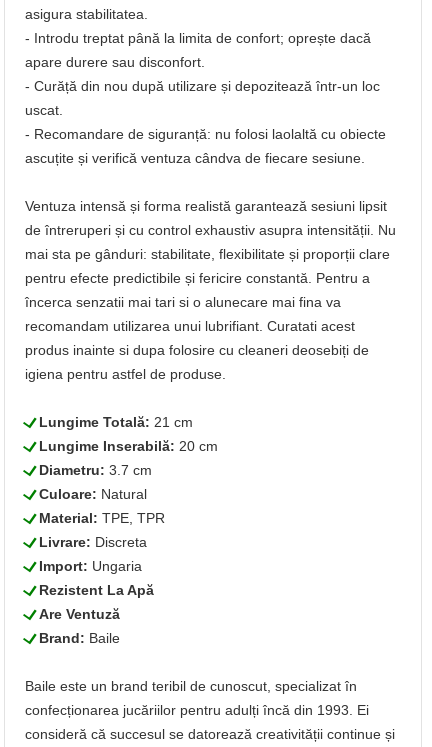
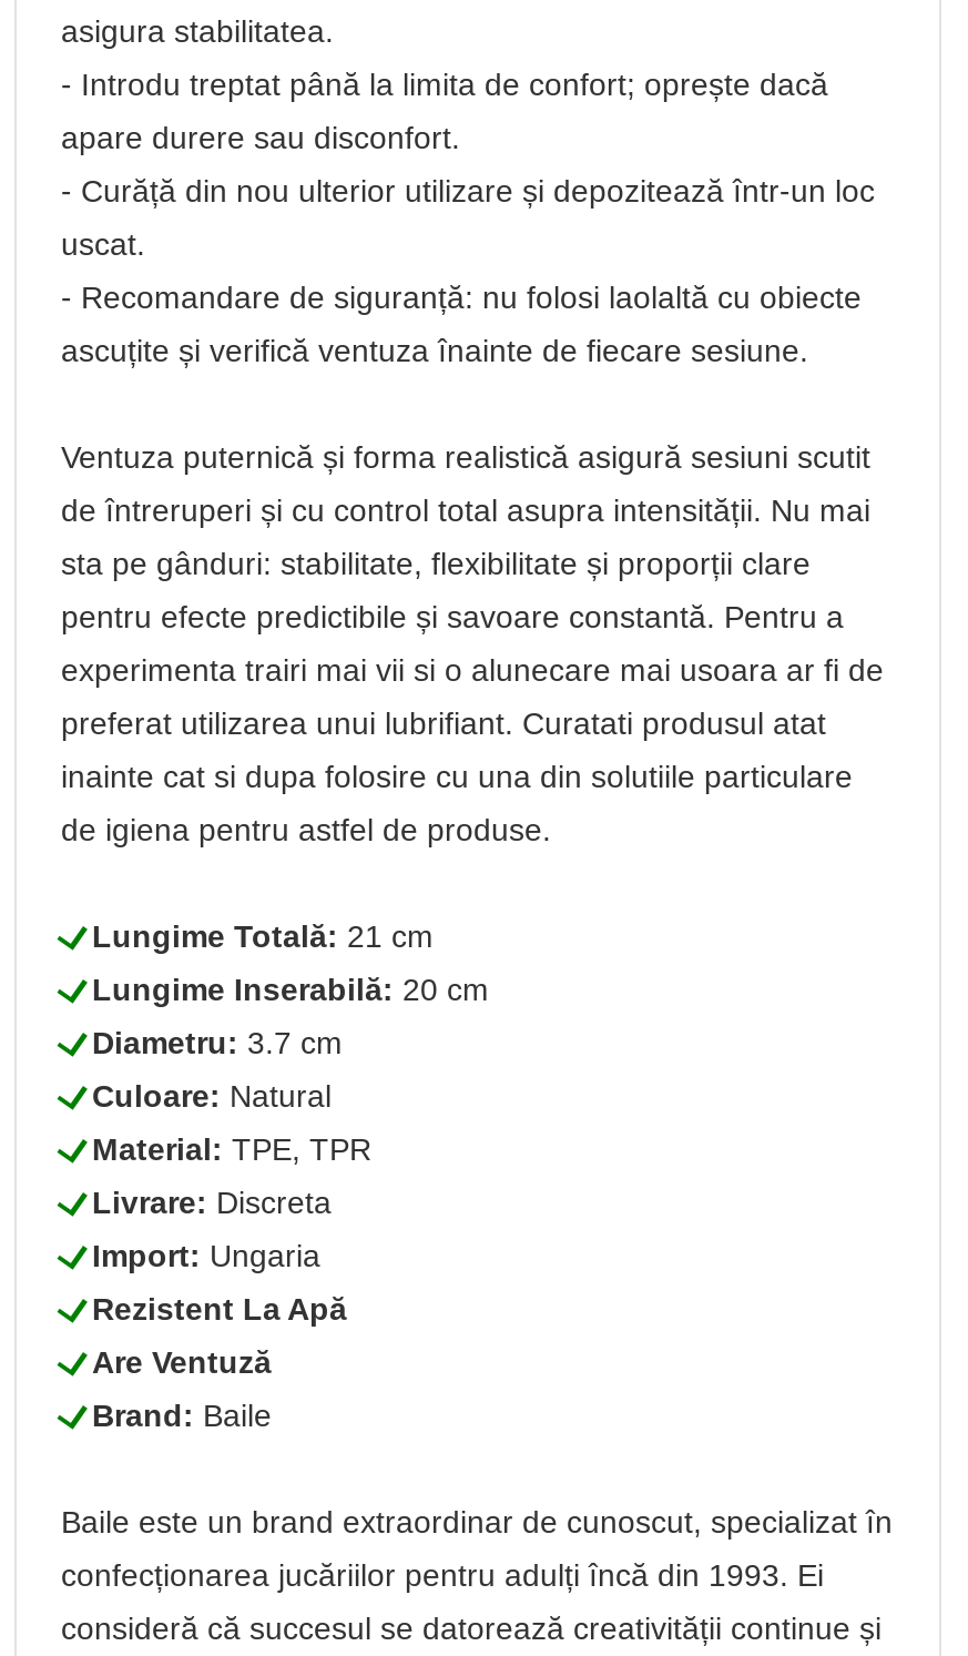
[25,78,380,94] - Curăță din nou după utilizare și depozitează într-un loc -> [61,173,875,209] - Curăță din nou ulterior utilizare și depozitează într-un loc
[25,150,365,166] ascuțite și verifică ventuza cândva de fiecare sesiune. -> [61,333,808,368] ascuțite și verifică ventuza înainte de fiecare sesiune.
[25,198,387,214] Ventuza intensă și forma realistă garantează sesiuni lipsit -> [61,439,870,475] Ventuza puternică și forma realistică asigură sesiuni scutit
[25,222,396,238] de întreruperi și cu control exhaustiv asupra intensității. Nu -> [61,492,870,528] de întreruperi și cu control total asupra intensității. Nu mai
[25,246,390,262] mai sta pe gânduri: stabilitate, flexibilitate și proporții clare -> [61,546,811,581] sta pe gânduri: stabilitate, flexibilitate și proporții clare
[25,270,370,286] pentru efecte predictibile și fericire constantă. Pentru a -> [61,599,844,634] pentru efecte predictibile și savoare constantă. Pentru a
[25,294,341,310] încerca senzatii mai tari si o alunecare mai fina va -> [61,652,884,688] experimenta trairi mai vii si o alunecare mai usoara ar fi de
[25,318,355,334] recomandam utilizarea unui lubrifiant. Curatati acest -> [61,705,826,741] preferat utilizarea unui lubrifiant. Curatati produsul atat
[25,342,369,358] produs inainte si dupa folosire cu cleaneri deosebiți de -> [61,759,853,794] inainte cat si dupa folosire cu una din solutiile particulare
[25,366,226,382] igiena pentru astfel de produse. -> [61,812,551,847] de igiena pentru astfel de produse.
[25,678,357,694] Baile este un brand teribil de cunoscut, specializat în -> [61,1504,893,1540] Baile este un brand extraordinar de cunoscut, specializat în

